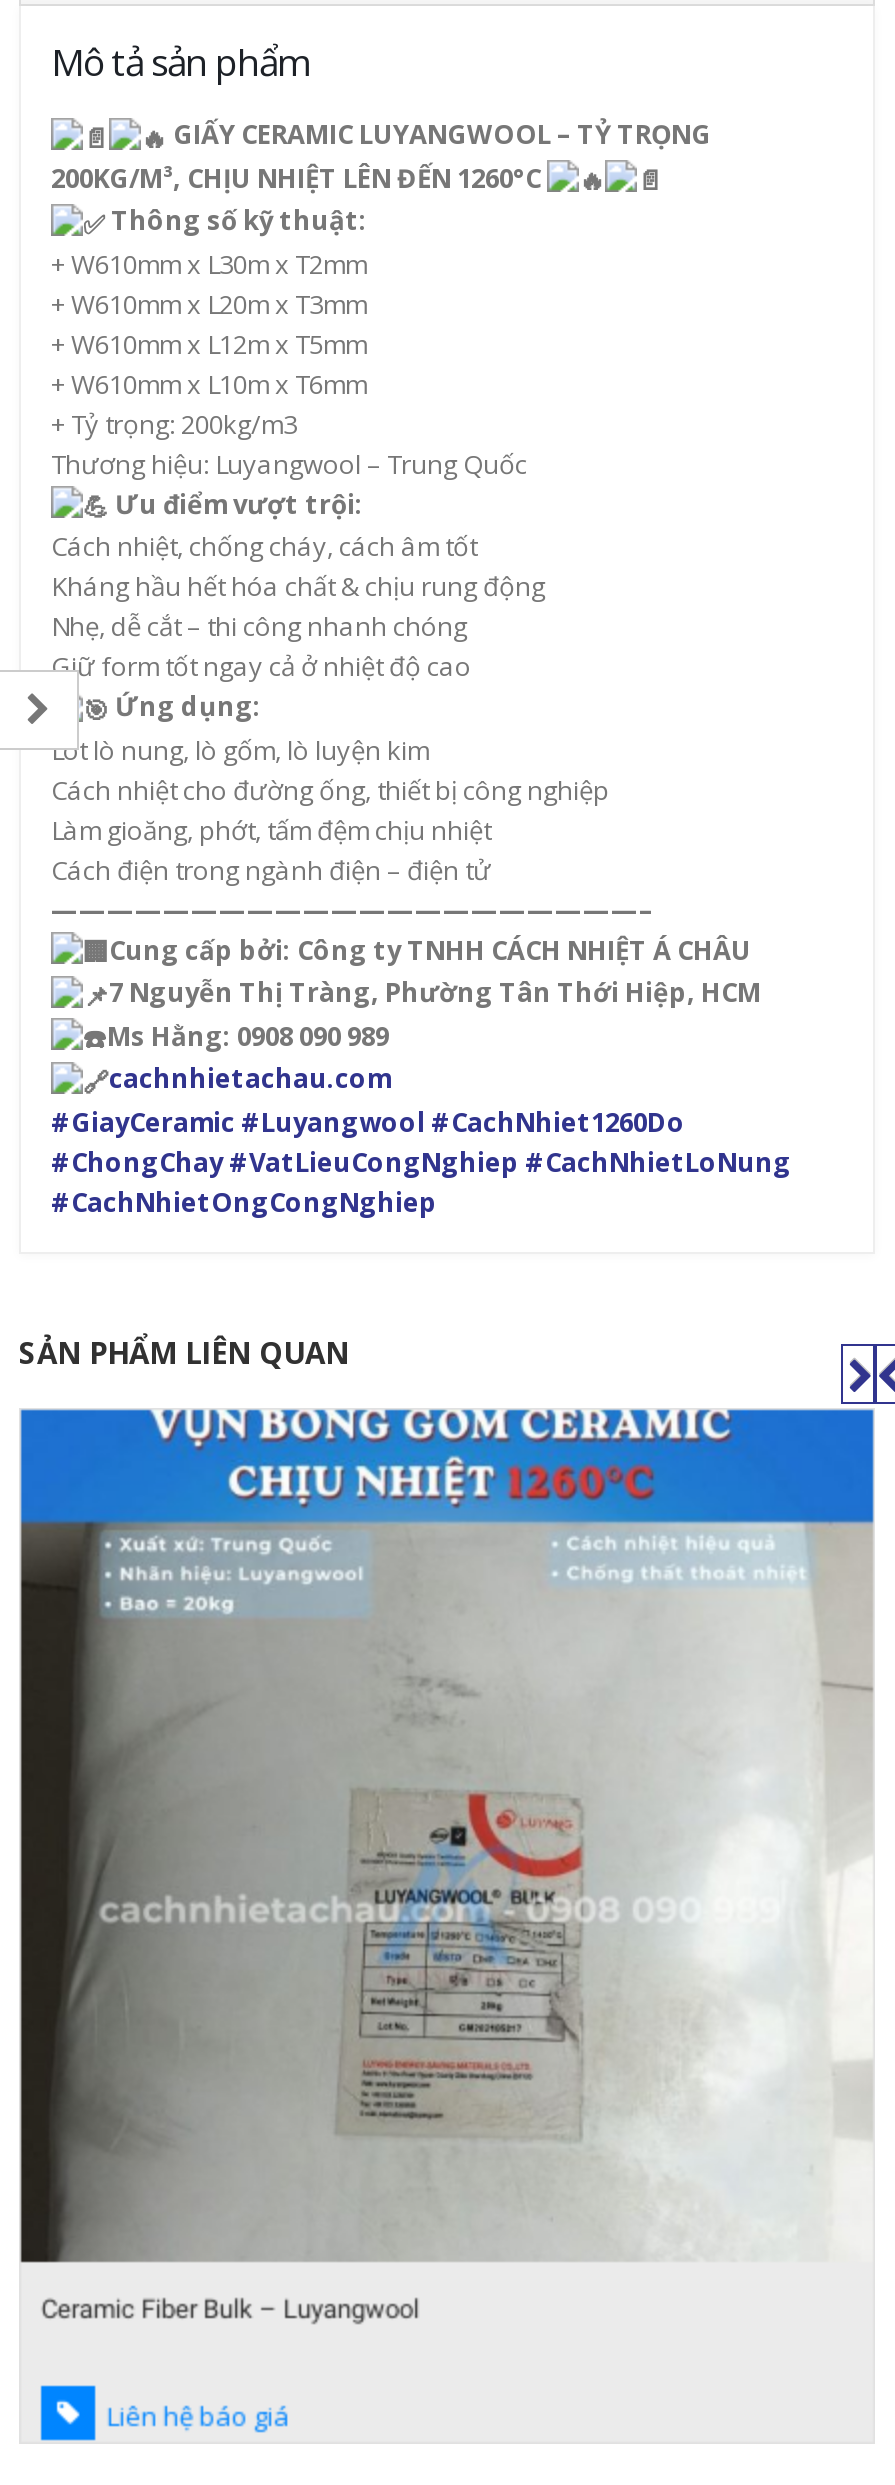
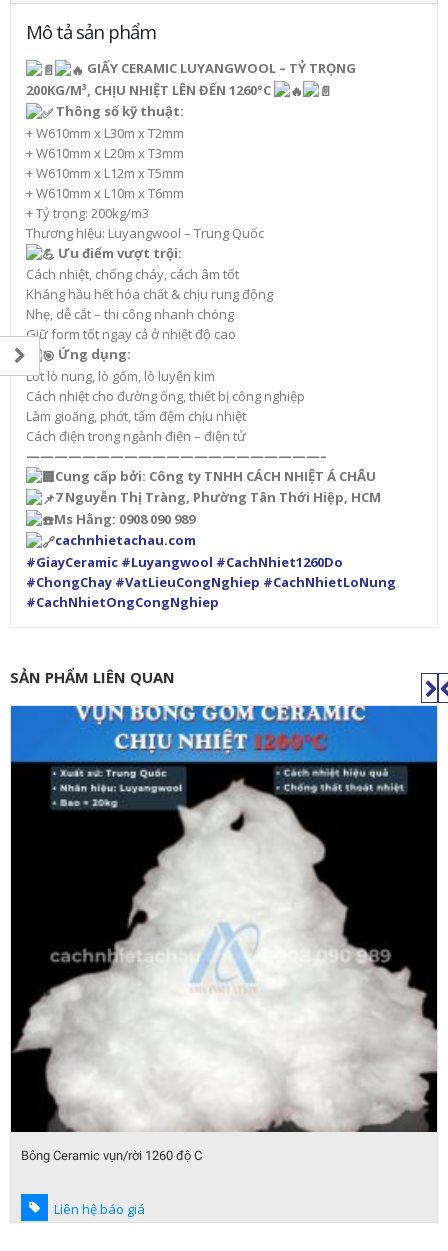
[21,1520,873,2323] [image] | Ceramic Fiber Bulk – Luyangwool -> [12,761,438,1162] [image] | Bông Ceramic vụn/rời 1260 độ C

